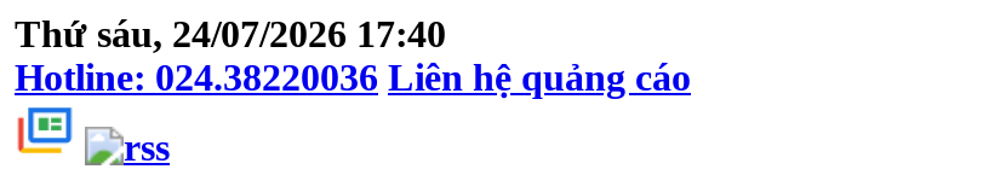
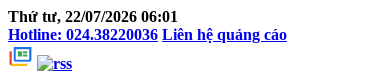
[15,13,446,54] Thứ sáu, 24/07/2026 17:40 -> [8,8,178,25] Thứ tư, 22/07/2026 06:01

